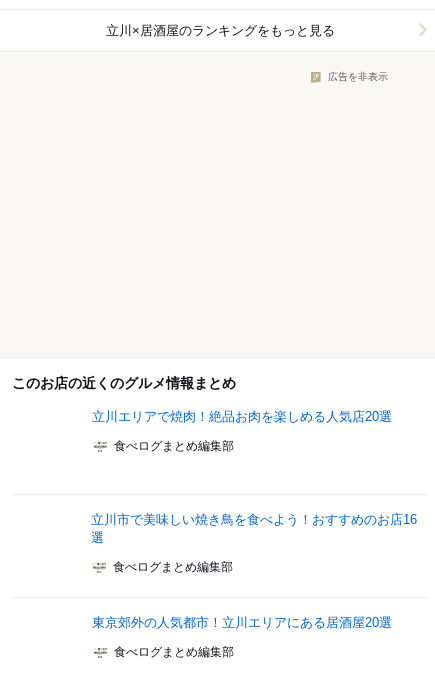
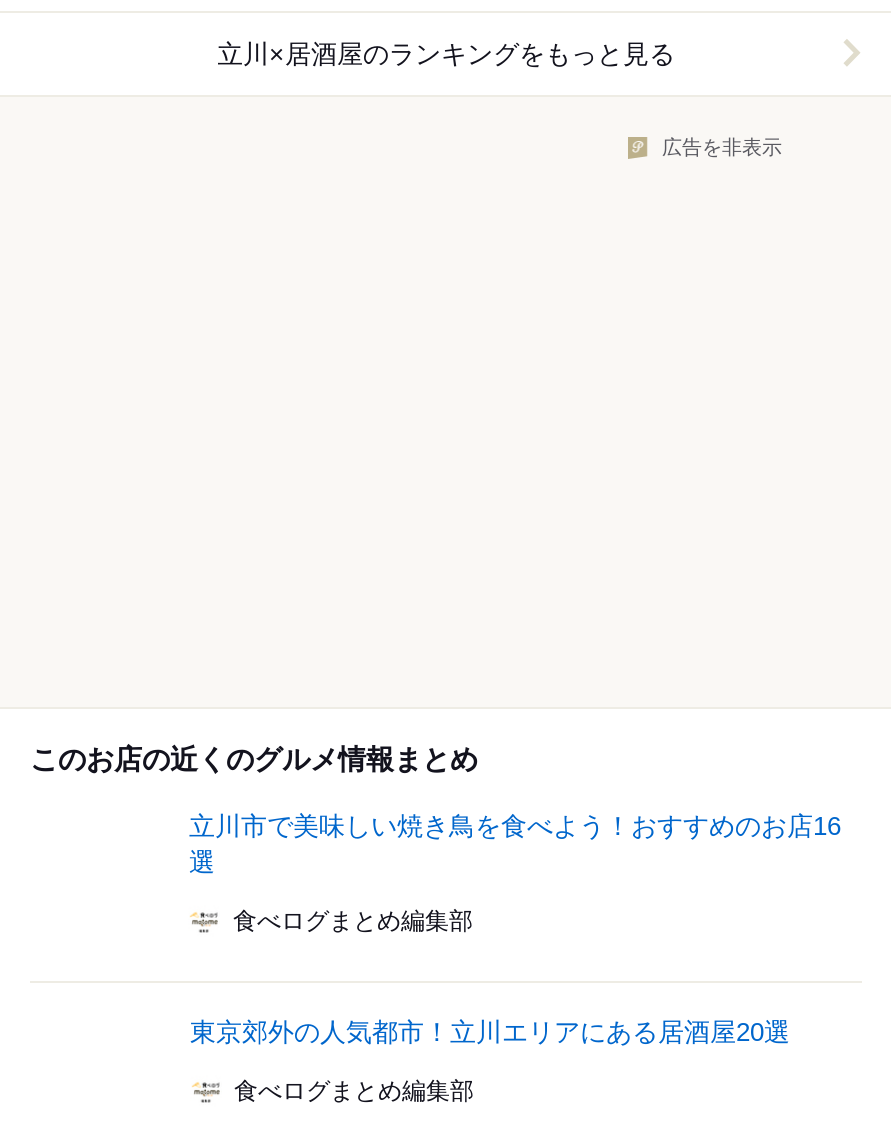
[92,409,392,453] 立川エリアで焼肉！絶品お肉を楽しめる人気店20選 | 食べログまとめ編集部 -> none

